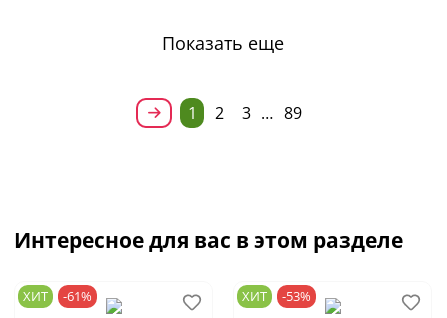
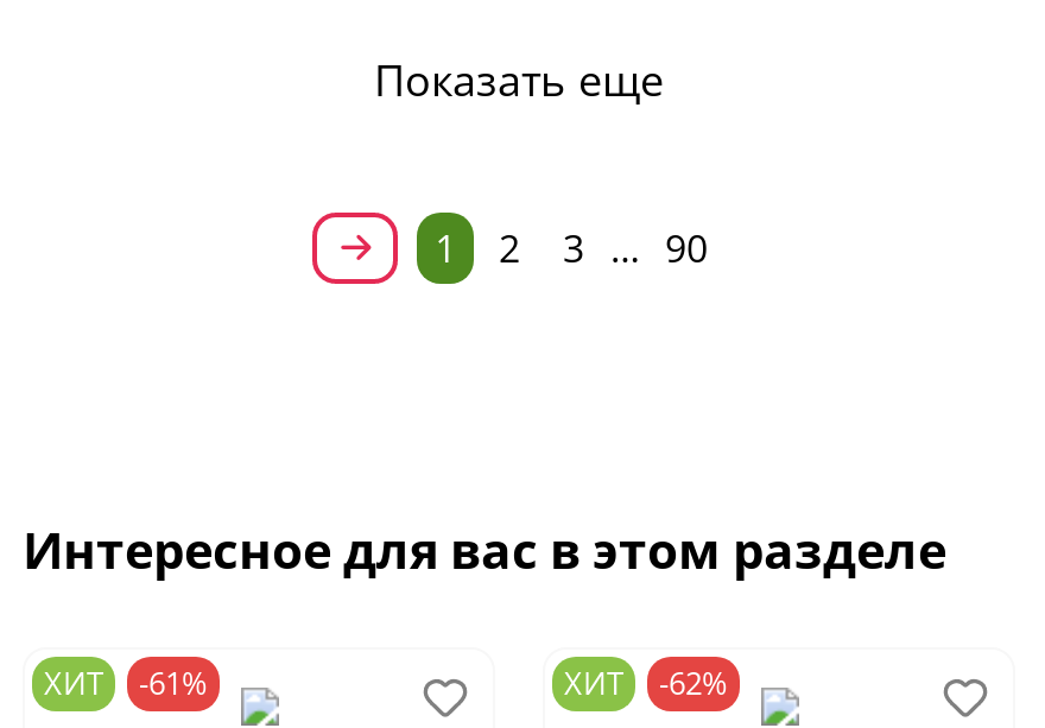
[188,102,302,124] 1 2 3 … 89 -> [435,223,708,275] 1 2 3 … 90
[242,287,311,305] ХИТ -53% -> [564,661,728,704] ХИТ -62%

